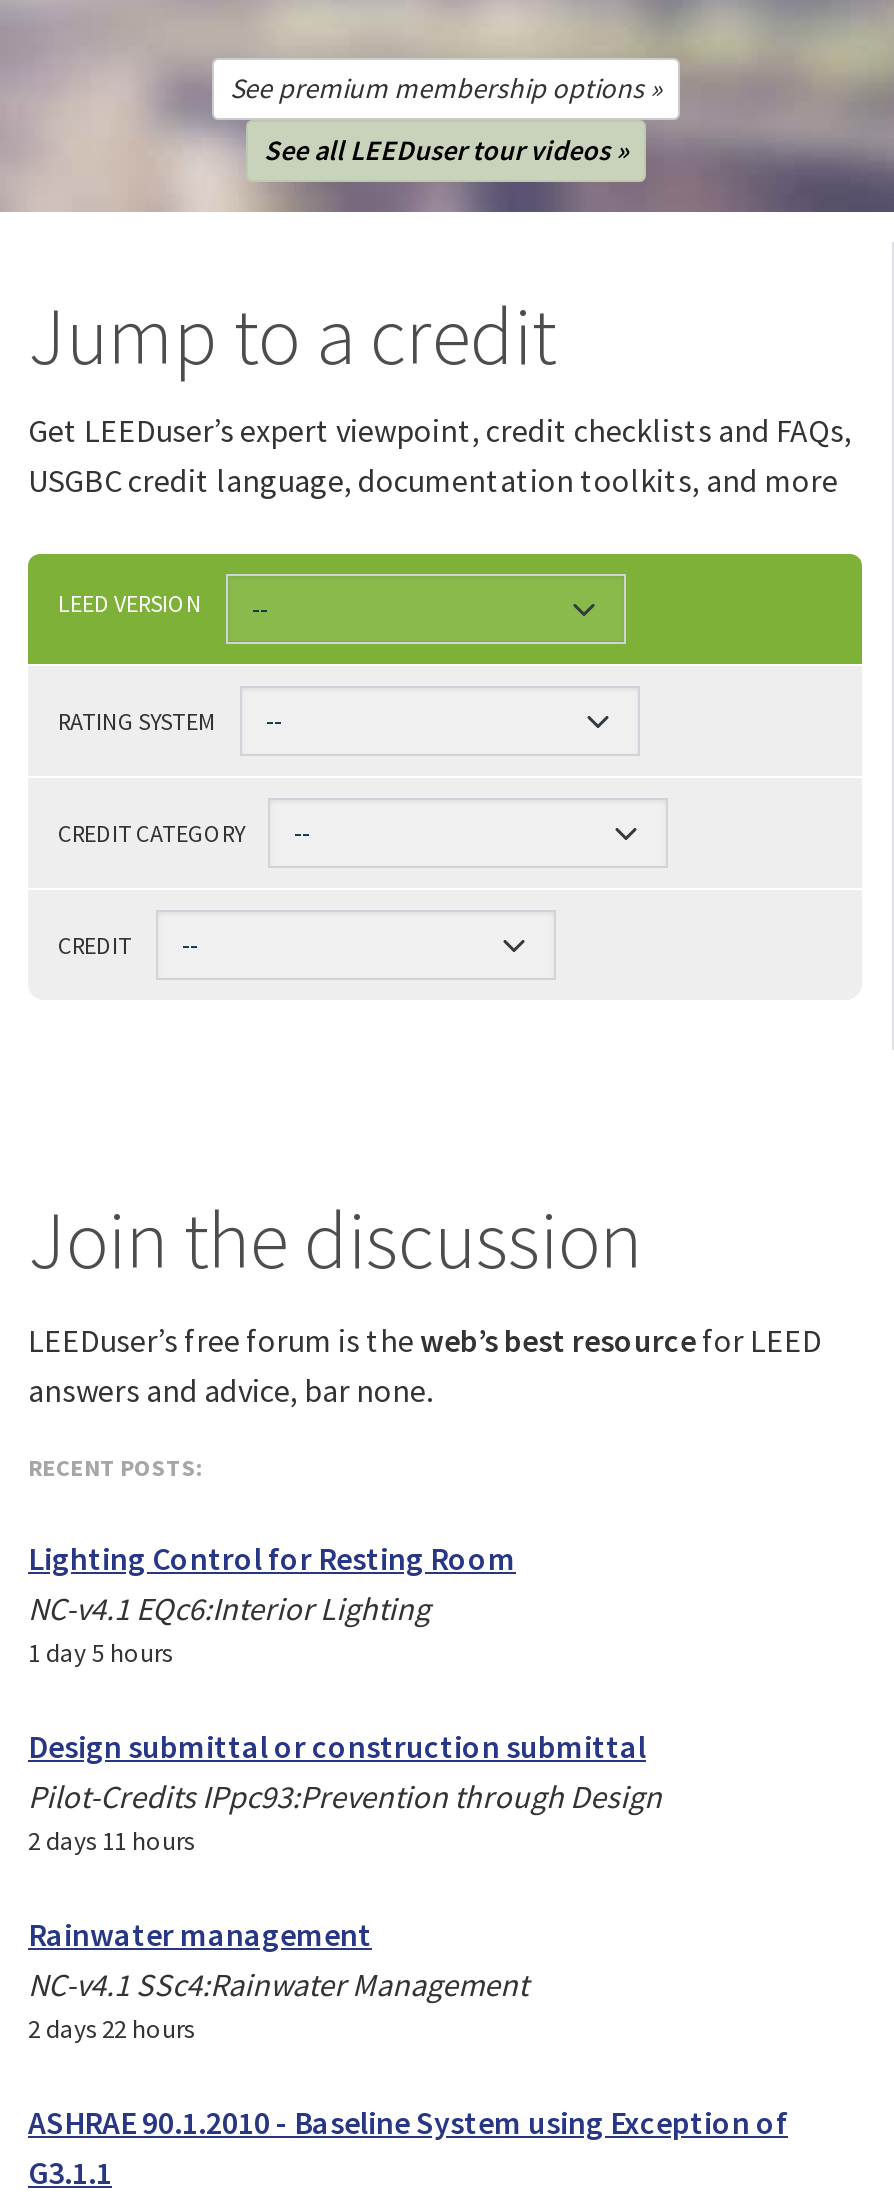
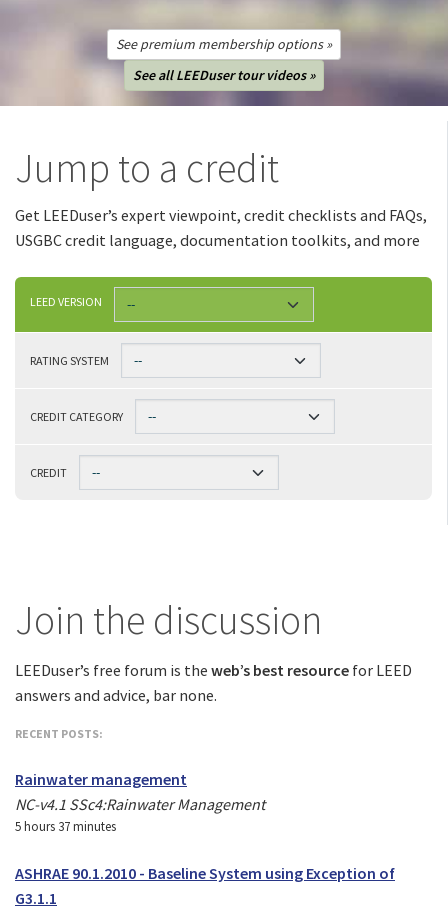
[28,1537,662,1857] Lighting Control for Resting Room | NC-v4.1 EQc6:Interior Lighting | 1 day 5 hours | Design submittal or construction submittal | Pilot-Credits IPpc93:Prevention through Design | 2 days 11 hours -> none
[28,2011,194,2045] 2 days 22 hours -> [15,817,116,834] 5 hours 37 minutes

